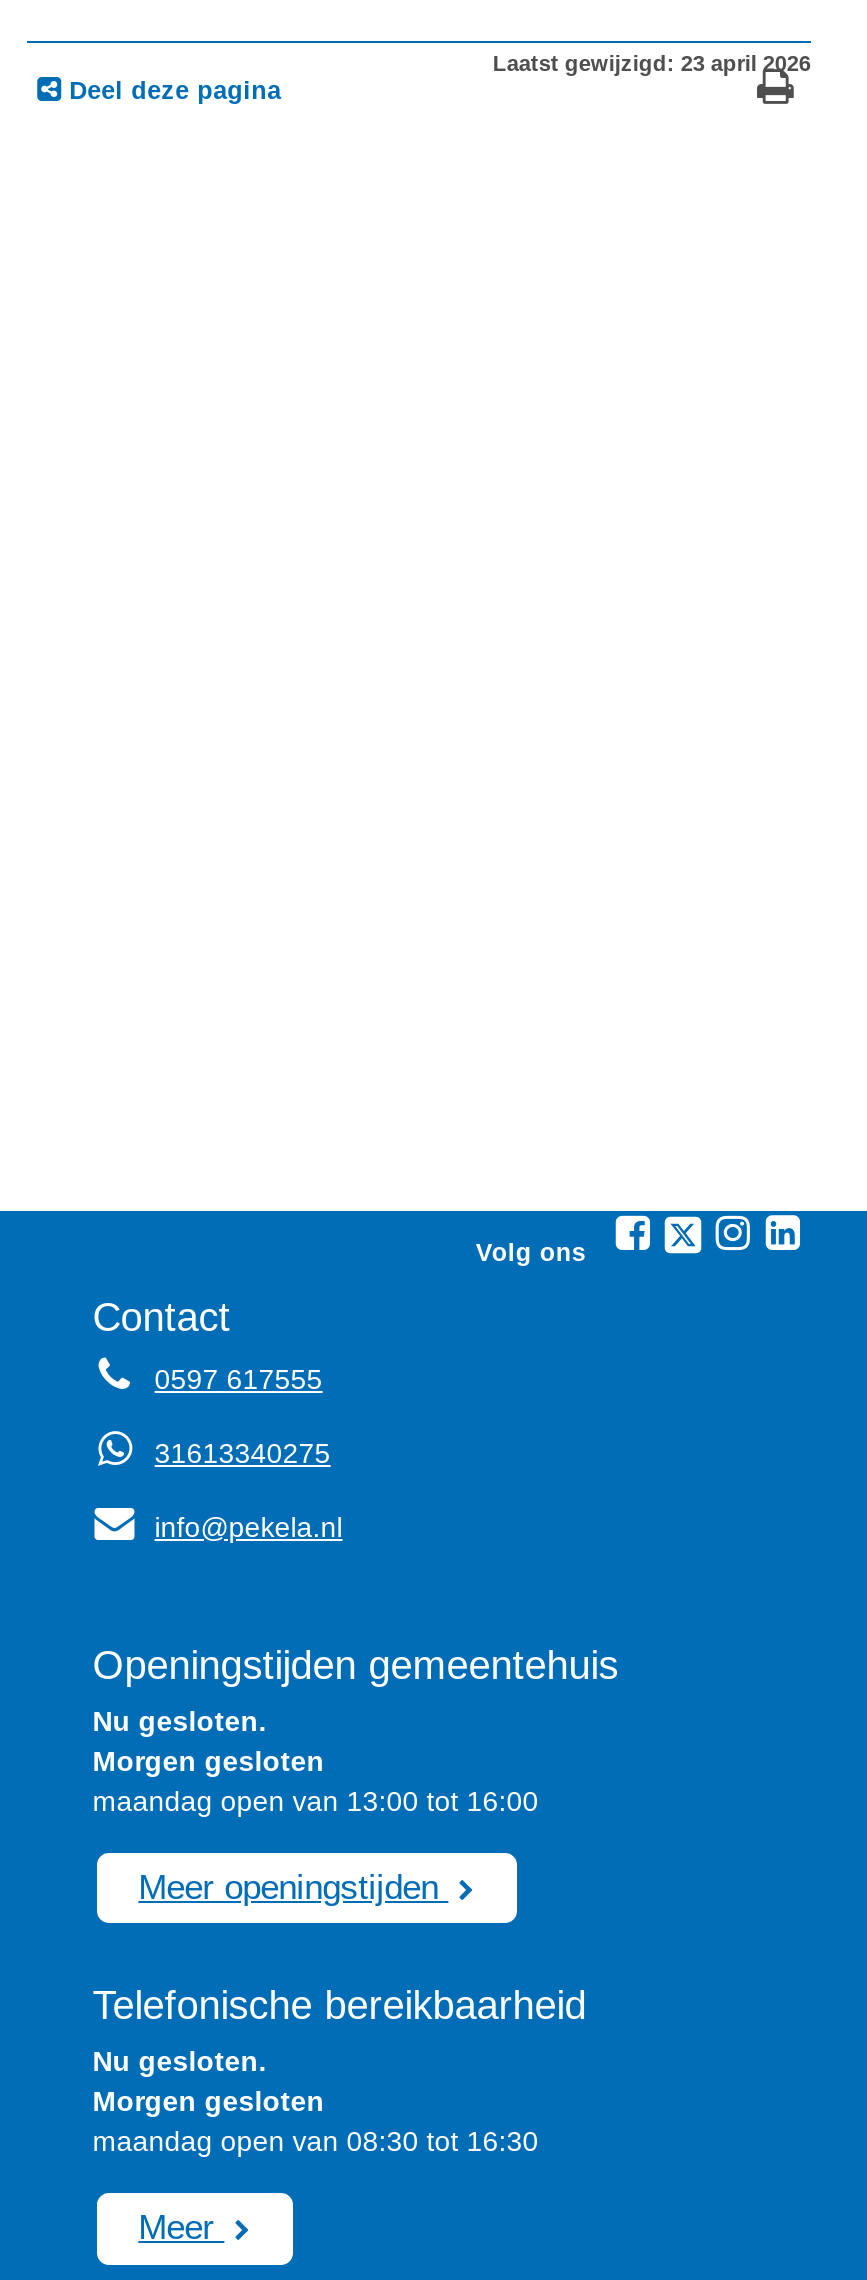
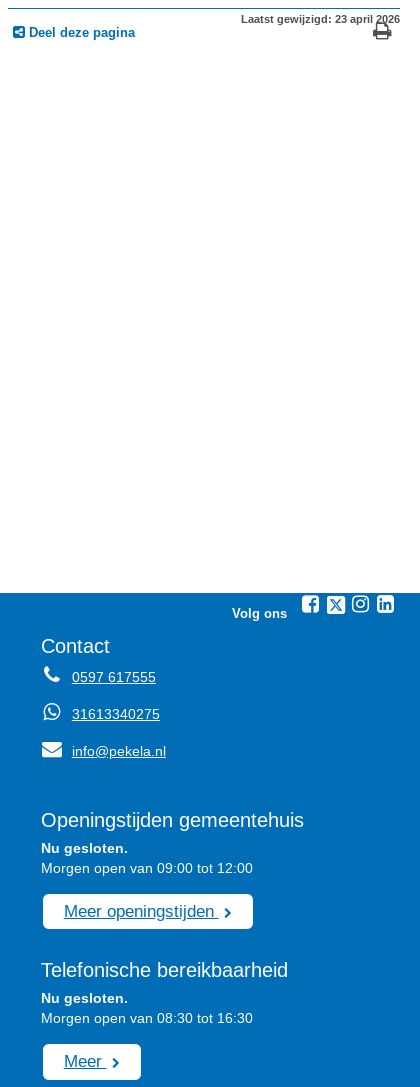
[93,1744,539,1816] Morgen gesloten | maandag open van 13:00 tot 16:00 -> [41,860,253,876] Morgen open van 09:00 tot 12:00
[93,2085,539,2157] Morgen gesloten | maandag open van 08:30 tot 16:30 -> [41,1010,253,1026] Morgen open van 08:30 tot 16:30

